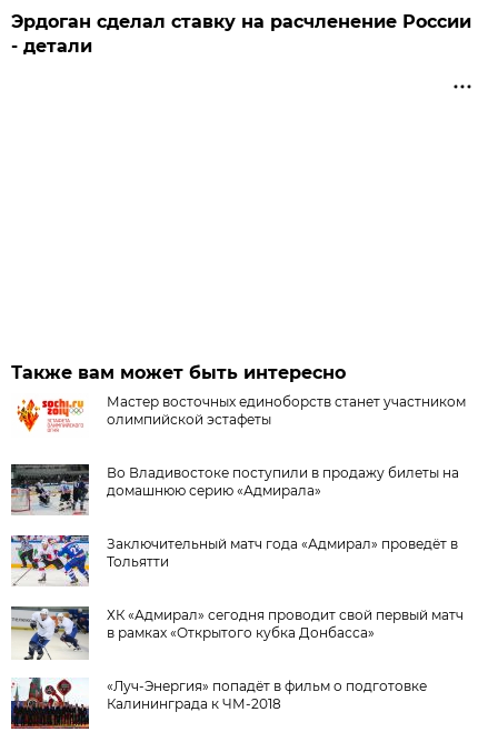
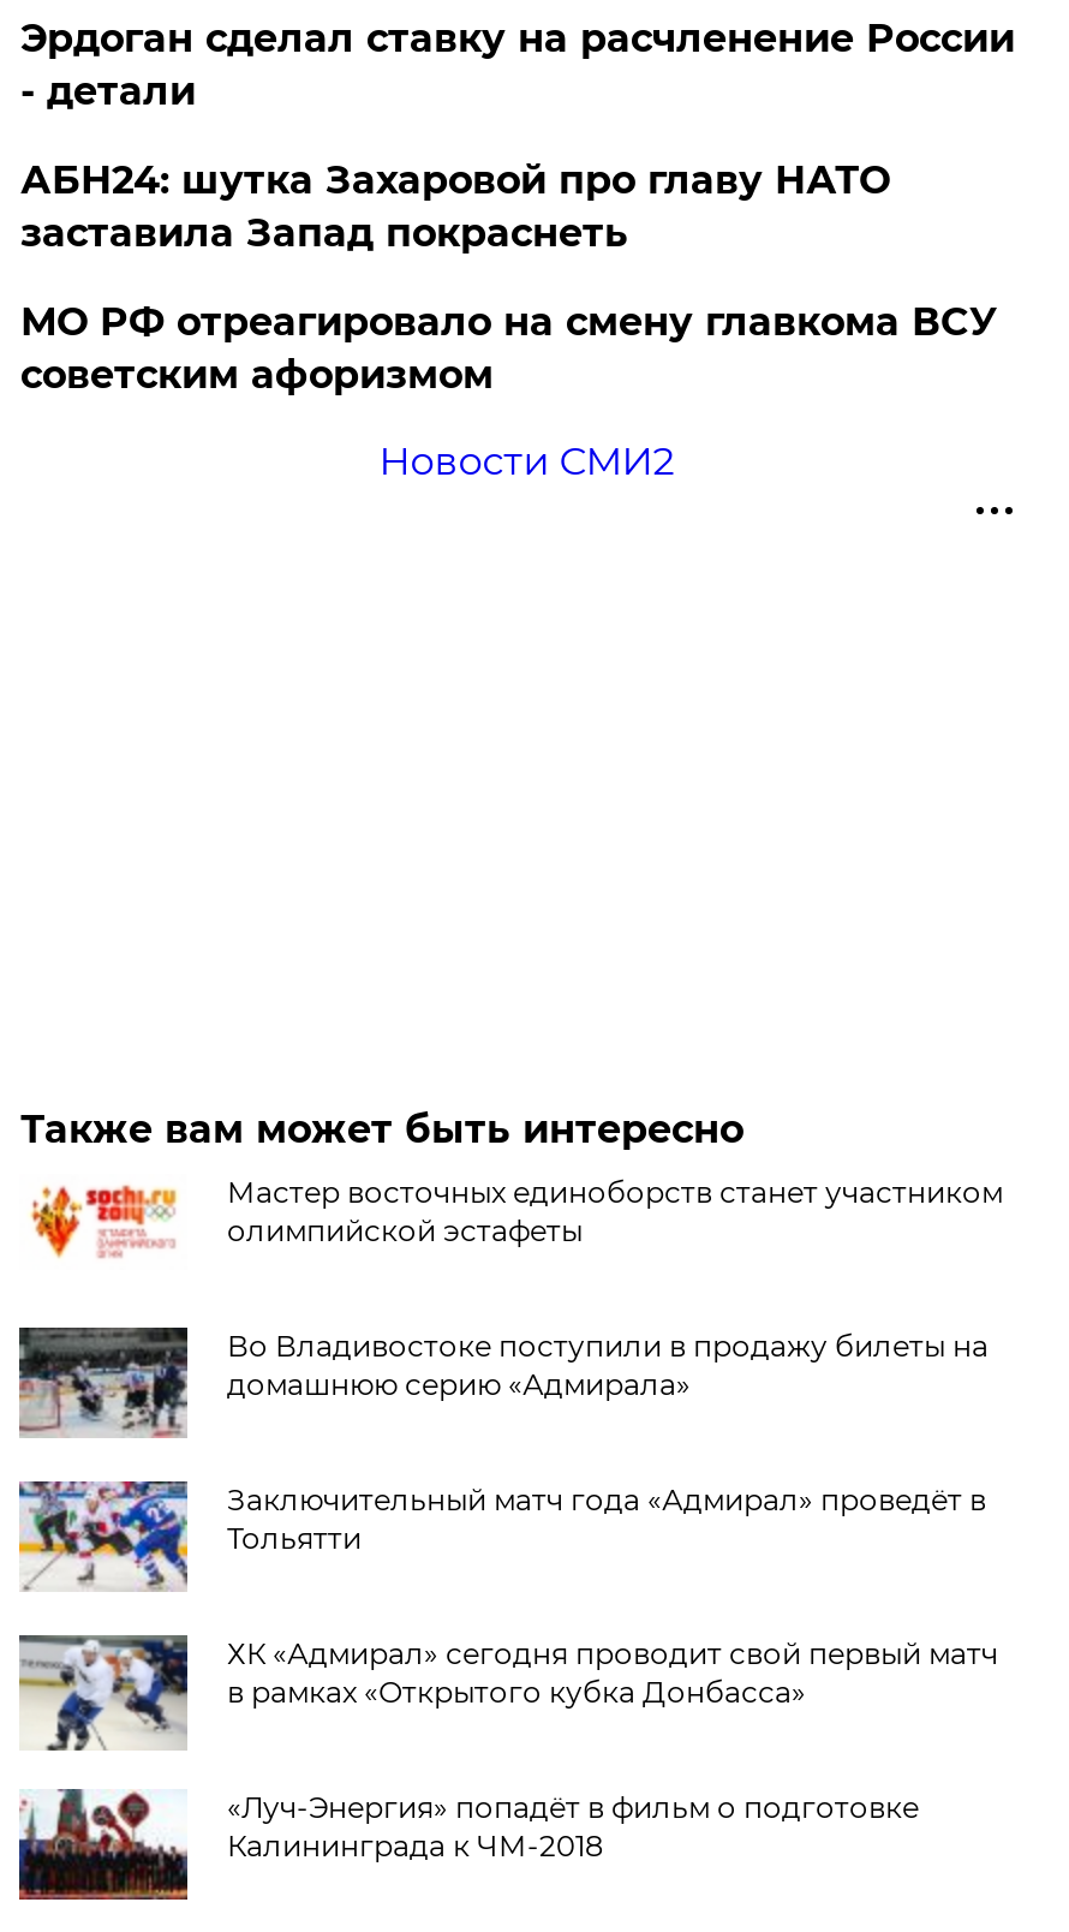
none -> [20,157,998,484] АБН24: шутка Захаровой про главу НАТО | заставила Запад покраснеть | МО РФ отреагировало на смену главкома ВСУ | советским афоризмом | Новости СМИ2

